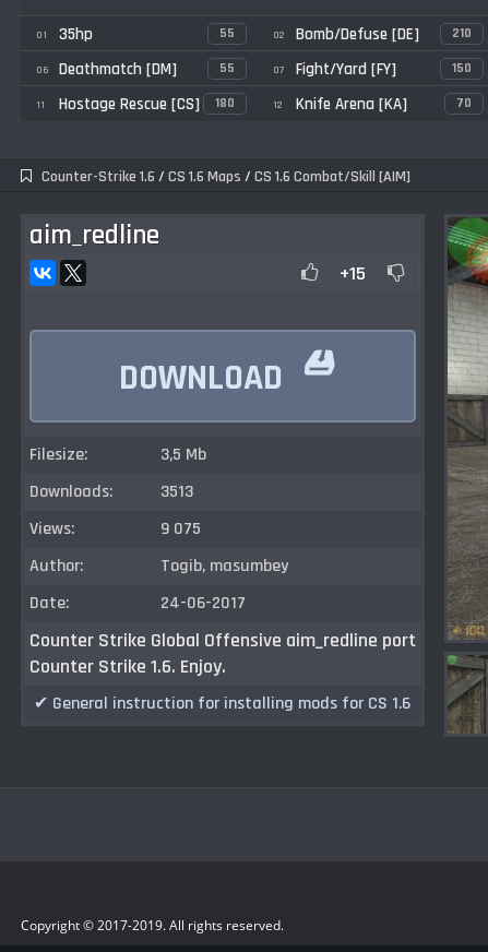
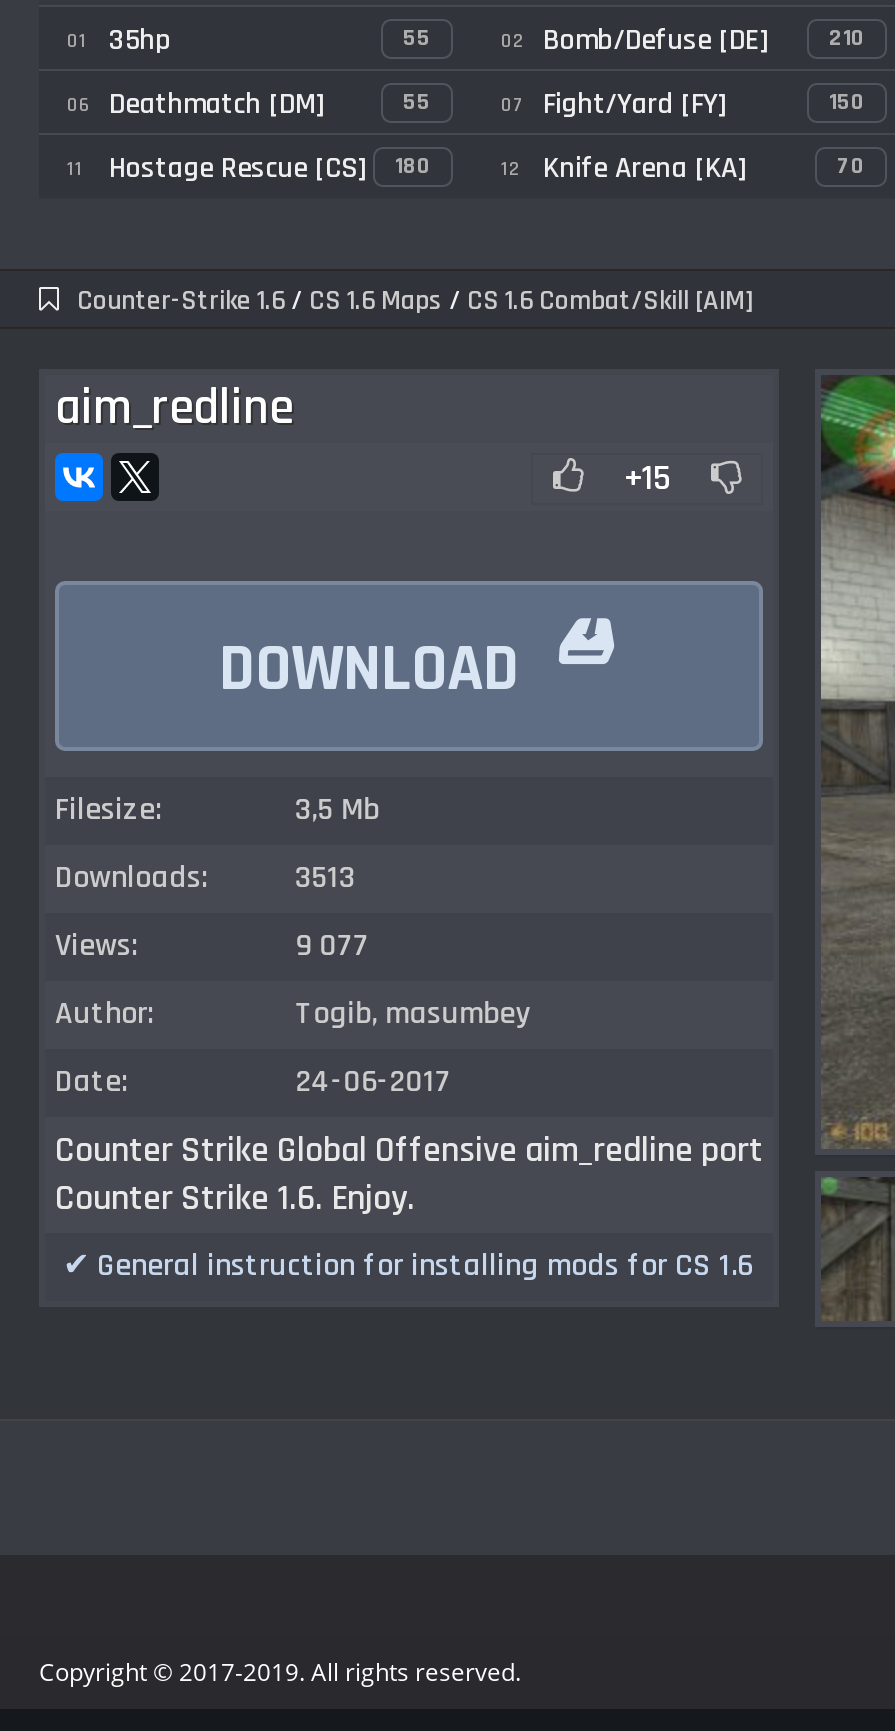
[161,517,201,540] 9 075 -> [295,925,369,967] 9 077

